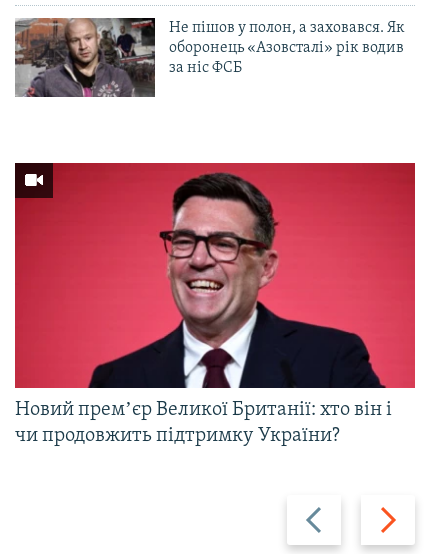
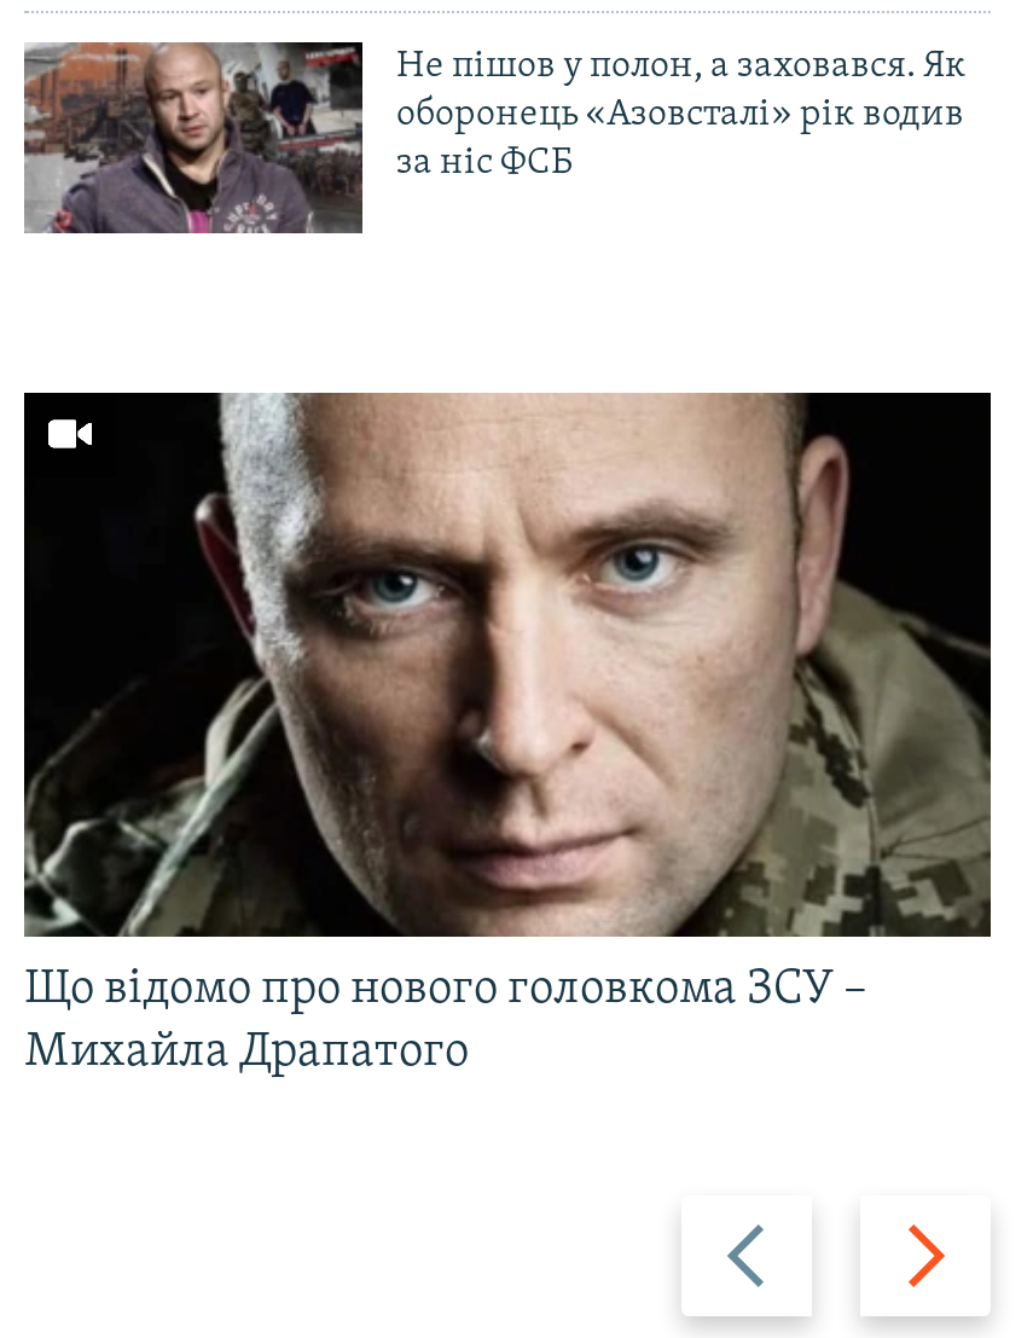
[14,162,416,446] [image] | Новий премʼєр Великої Британії: хто він і | чи продовжить підтримку України? -> [22,390,993,1077] [image] | Що відомо про нового головкома ЗСУ – | Михайла Драпатого

